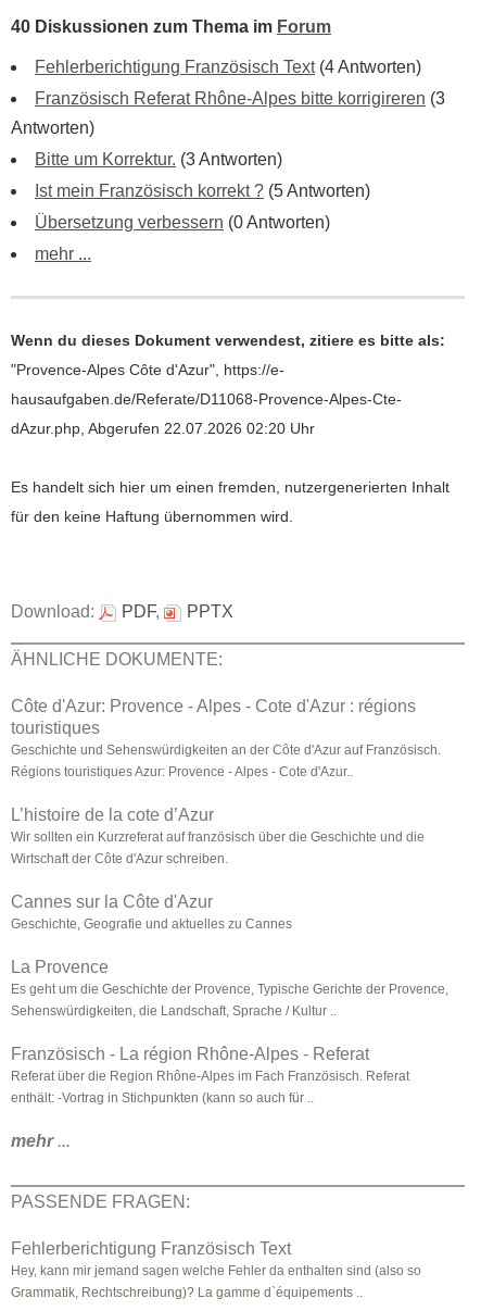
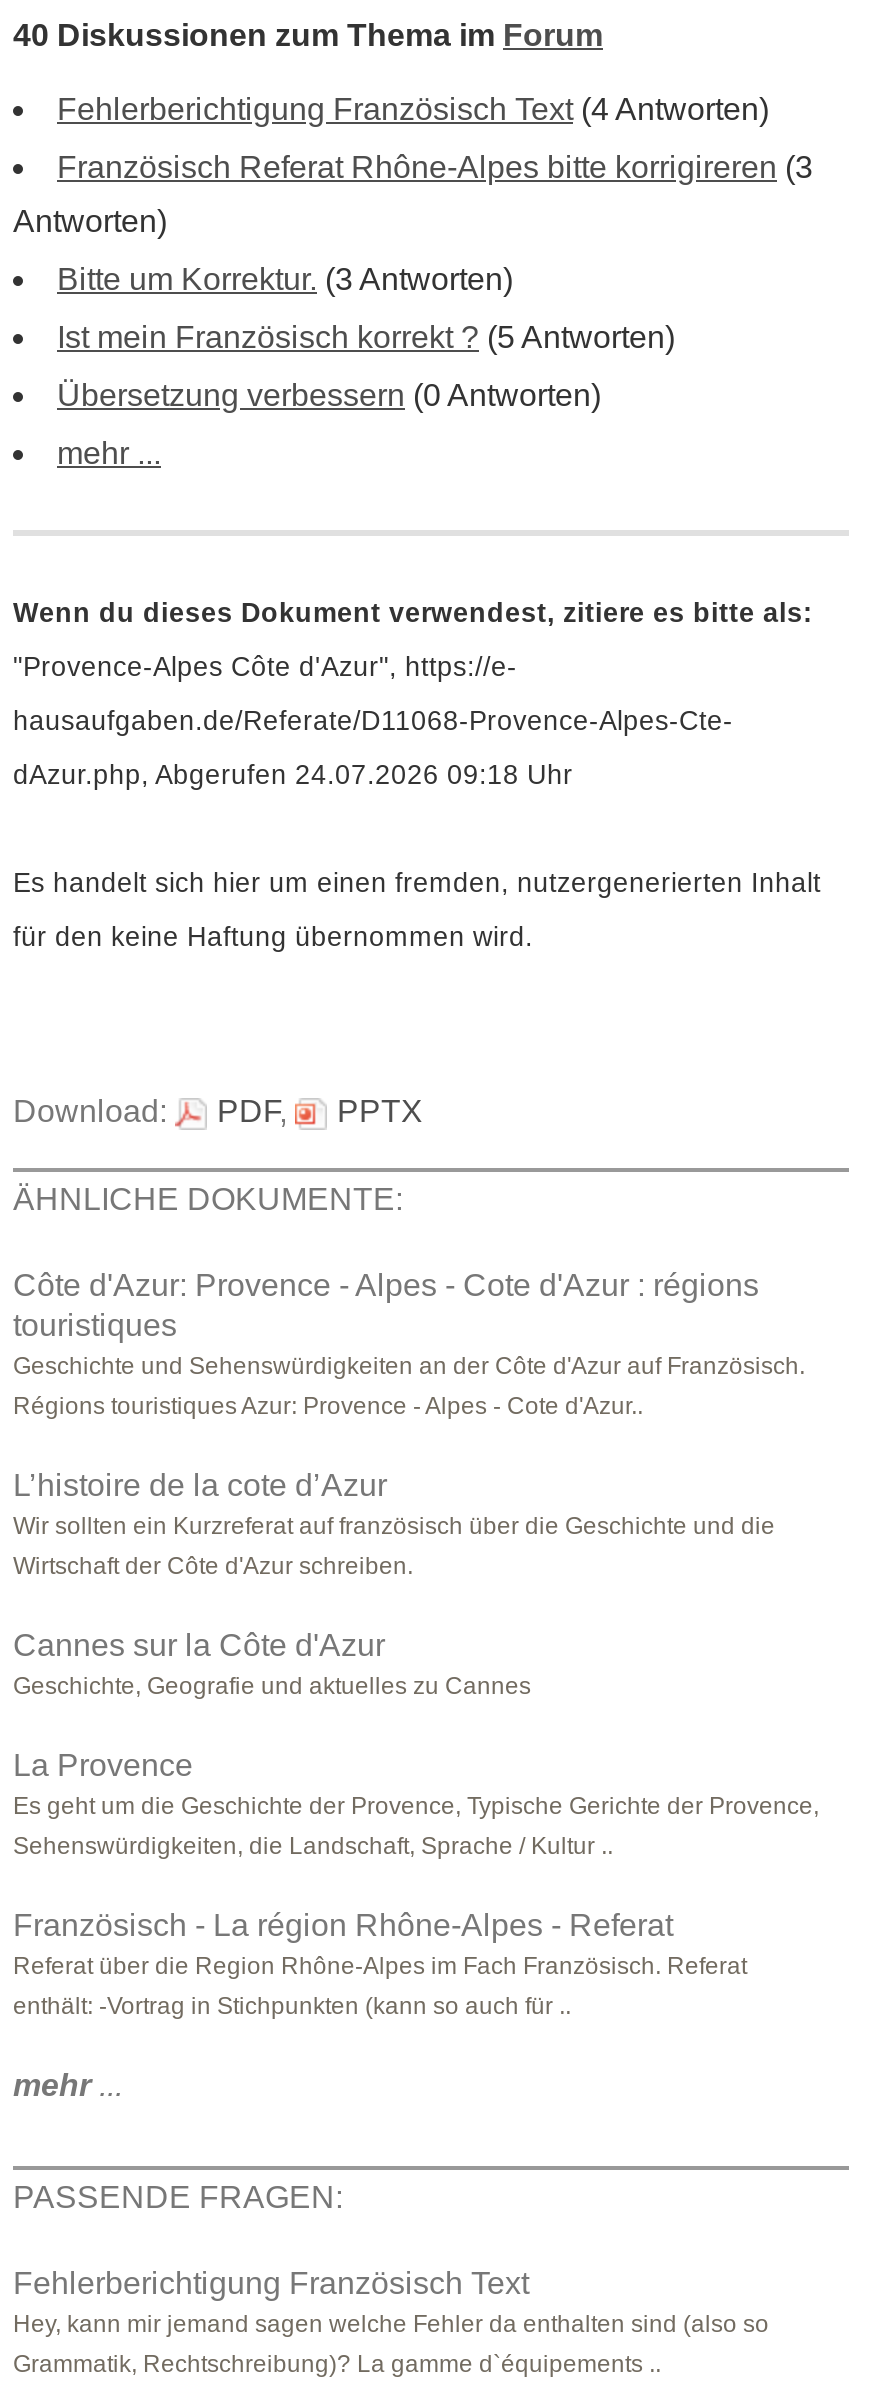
[11,421,315,437] dAzur.php, Abgerufen 22.07.2026 02:20 Uhr -> [13,760,573,790] dAzur.php, Abgerufen 24.07.2026 09:18 Uhr

